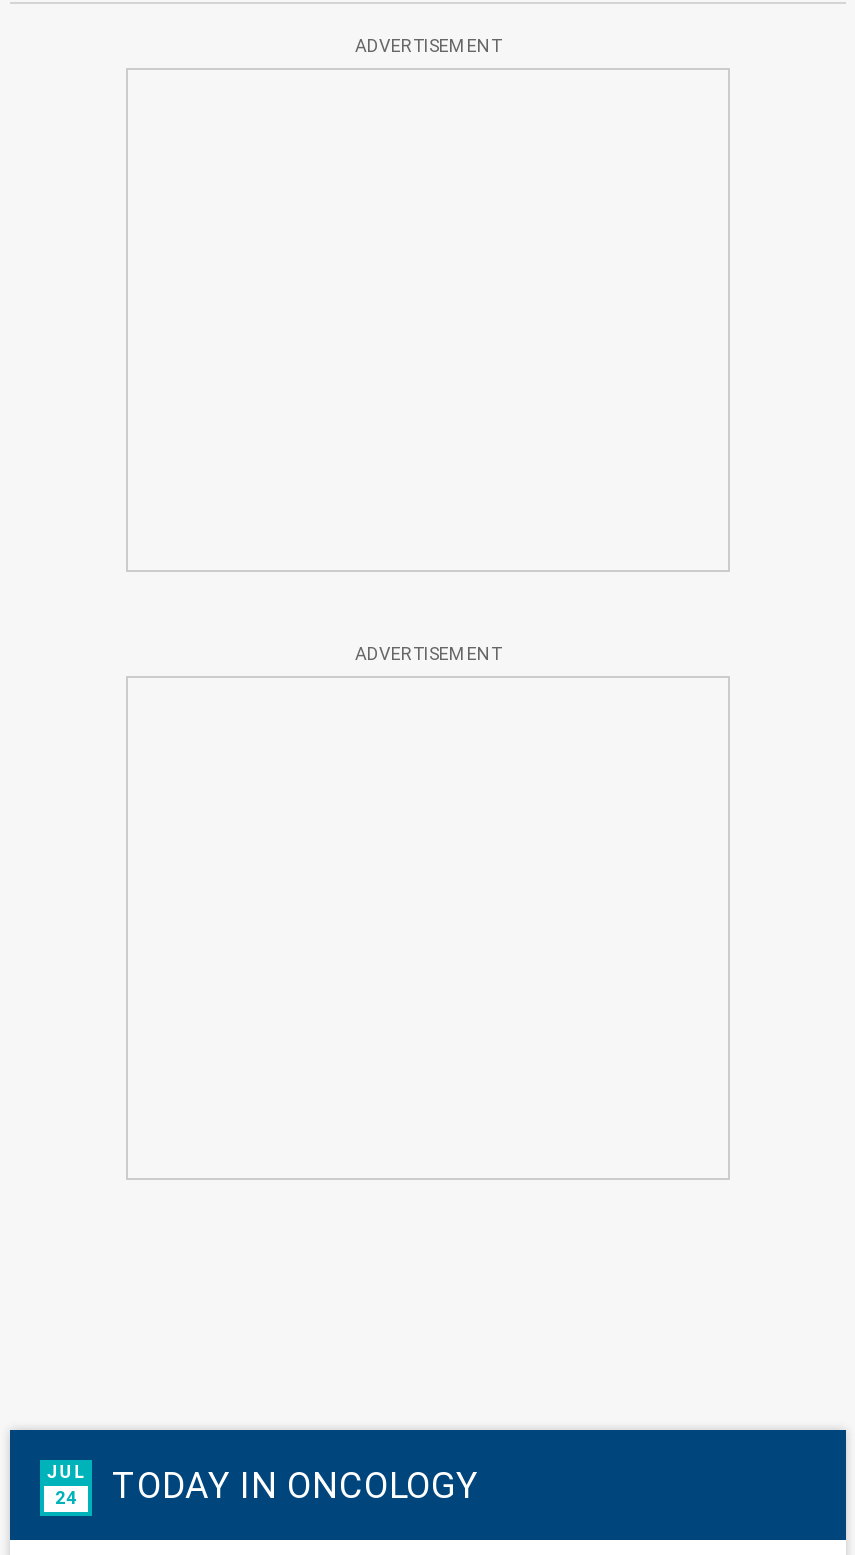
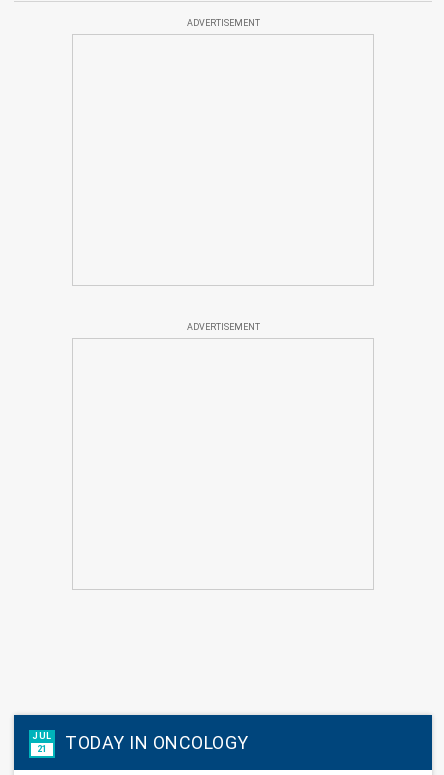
[46,1462,479,1508] JUL 24 TODAY IN ONCOLOGY -> [32,731,248,754] JUL 21 TODAY IN ONCOLOGY

